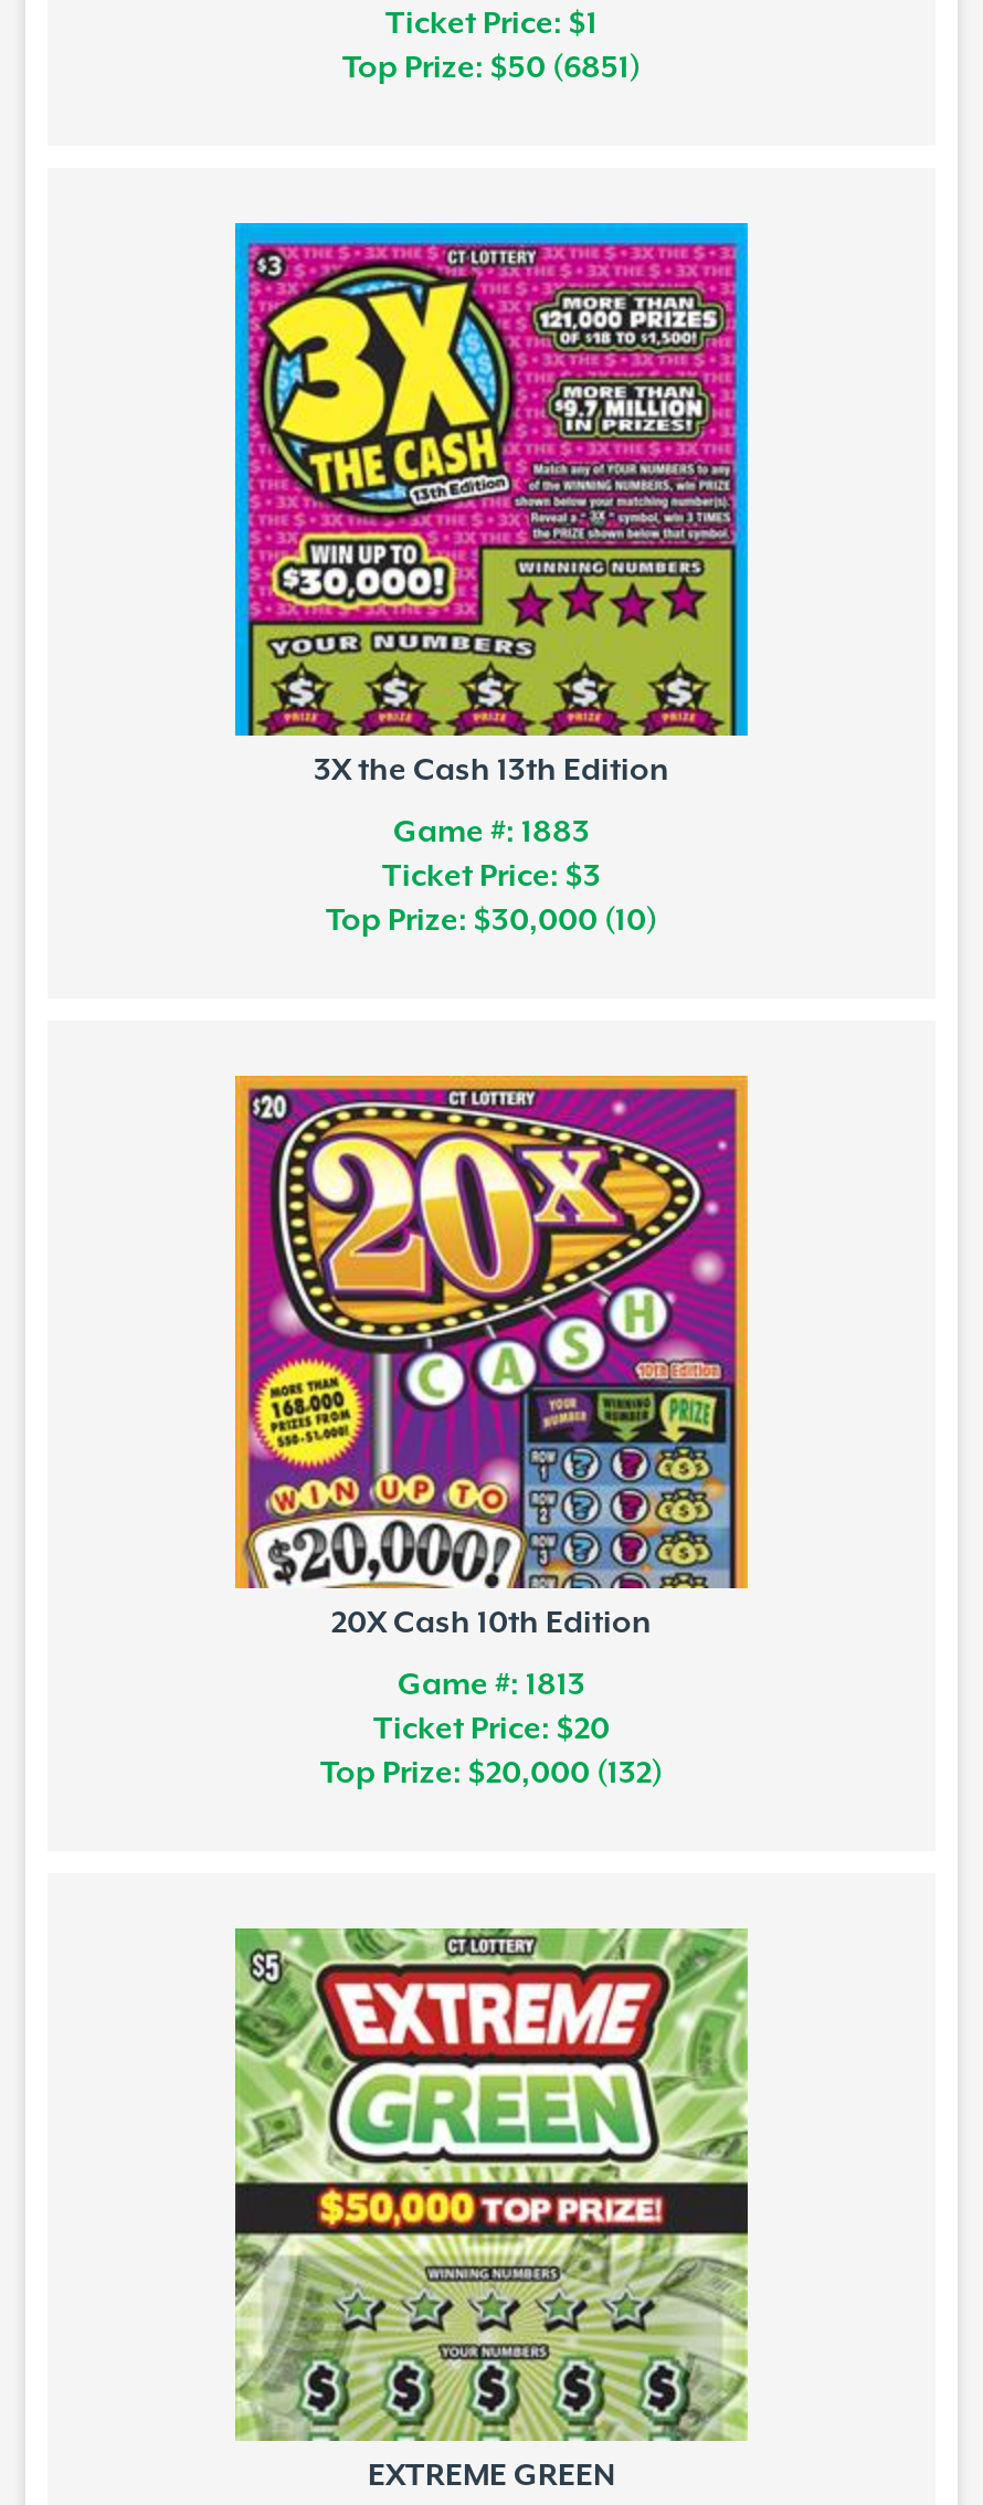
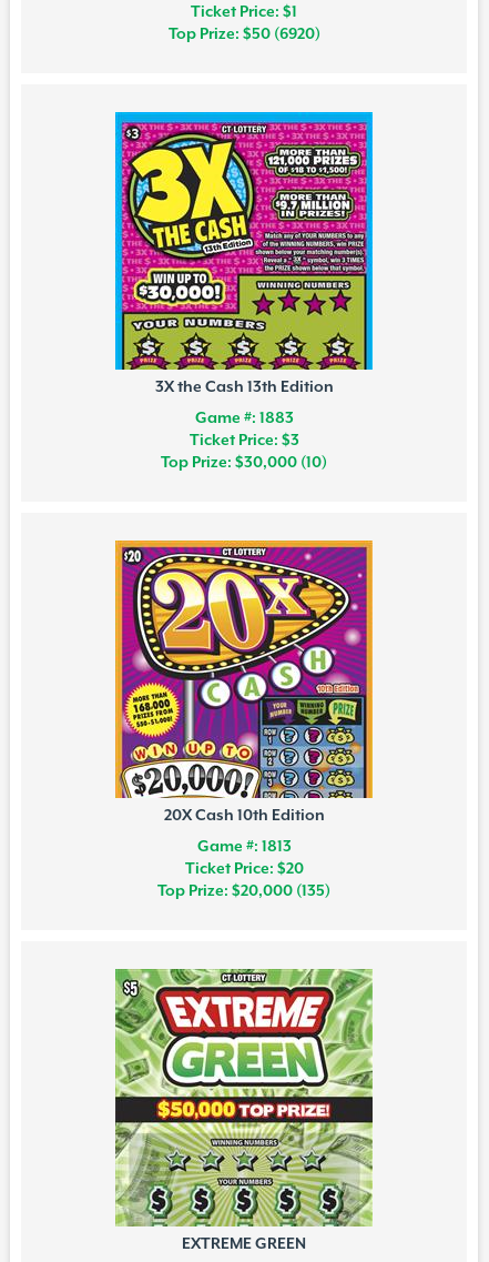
[342,51,641,86] Top Prize: $50 (6851) -> [168,26,320,43] Top Prize: $50 (6920)
[320,1756,663,1791] Top Prize: $20,000 (132) -> [157,882,330,900] Top Prize: $20,000 (135)

